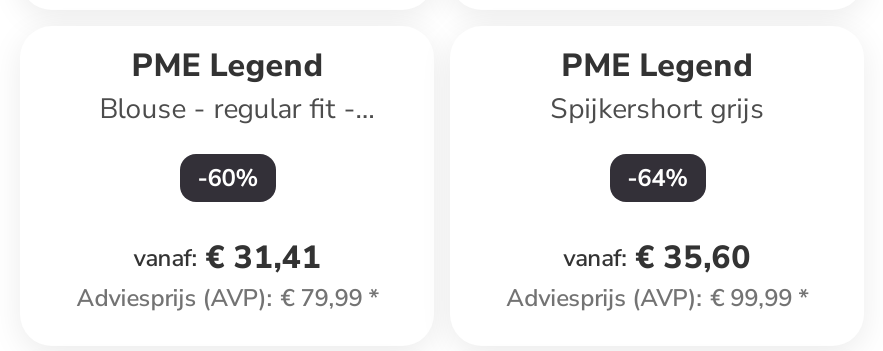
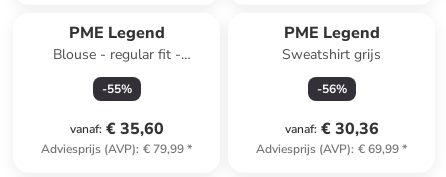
[550,90,764,128] Spijkershort grijs -> [282,45,381,64] Sweatshirt grijs
[198,162,258,194] -60% -> [102,81,132,97] -55%
[627,162,687,194] -64% -> [317,81,347,97] -56%
[134,236,322,280] vanaf: € 31,41 -> [70,118,164,140] vanaf: € 35,60
[563,236,751,280] vanaf: € 35,60 -> [285,118,379,140] vanaf: € 30,36
[506,282,808,314] Adviesprijs (AVP): € 99,99 * -> [256,141,407,157] Adviesprijs (AVP): € 69,99 *

